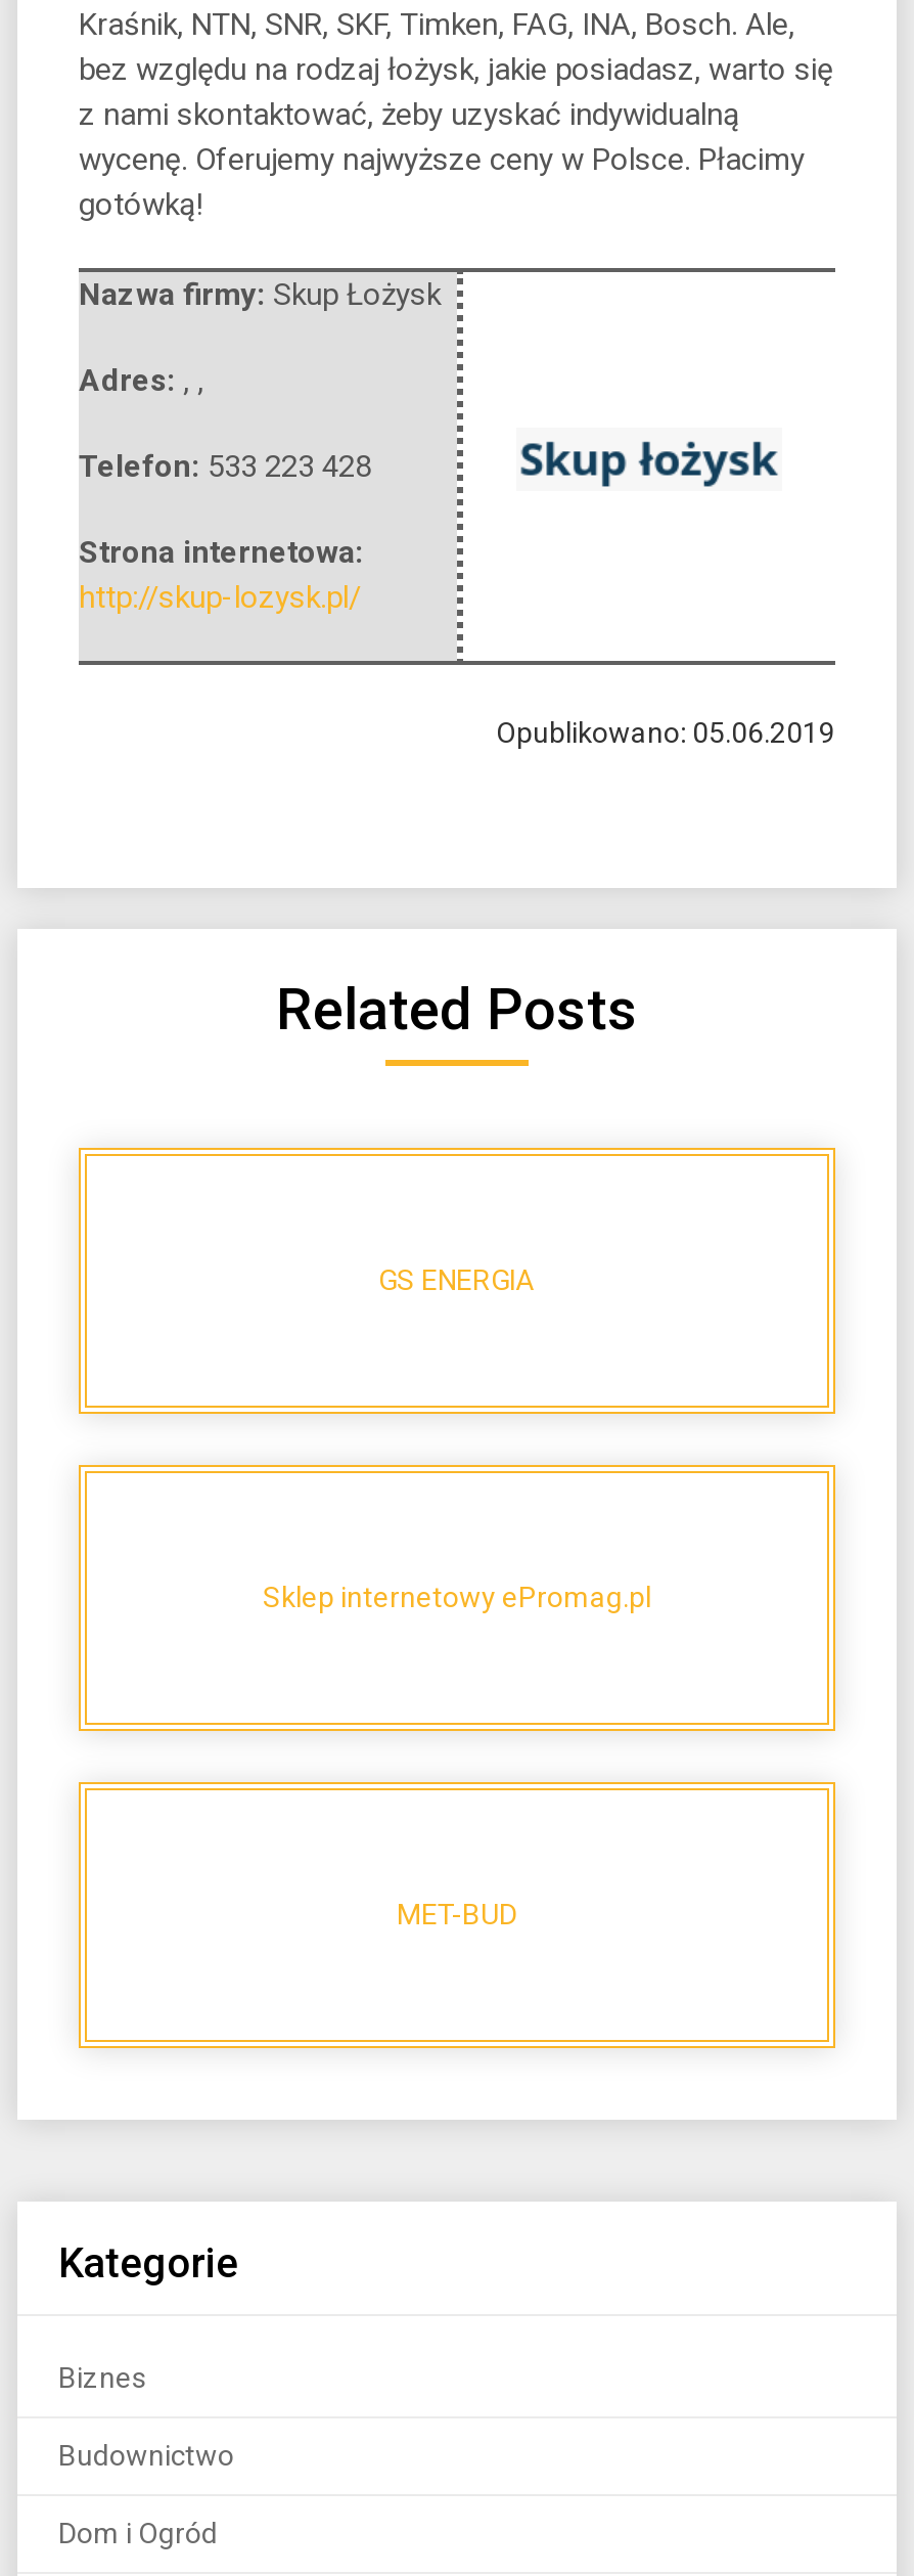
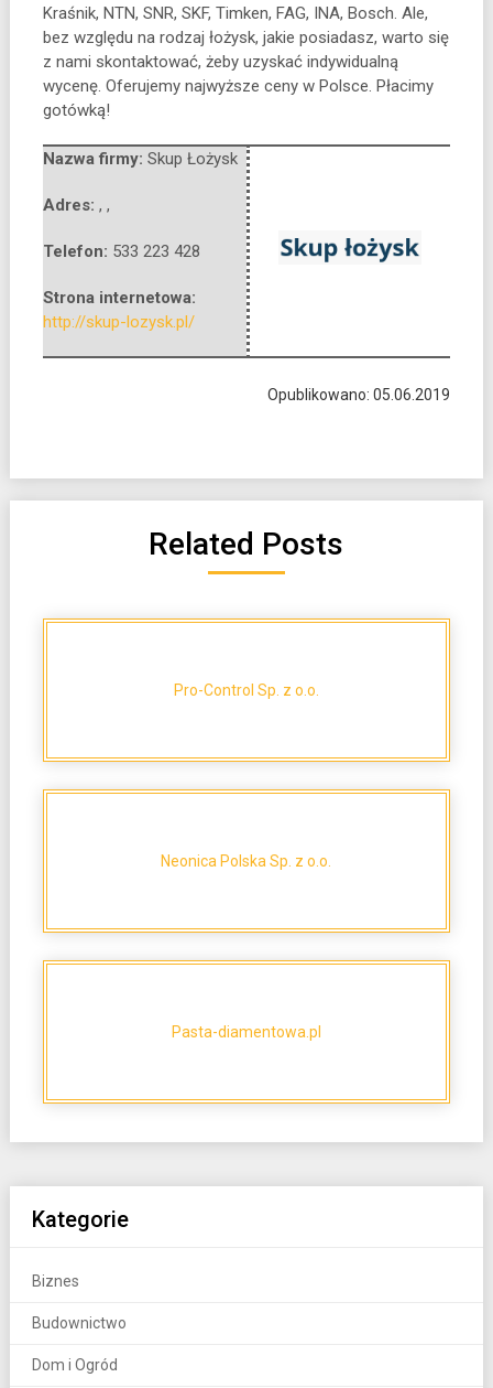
[378,1263,536,1296] GS ENERGIA -> [174,681,319,698] Pro-Control Sp. z o.o.
[263,1580,651,1613] Sklep internetowy ePromag.pl -> [161,852,332,869] Neonica Polska Sp. z o.o.
[397,1898,517,1930] MET-BUD -> [172,1022,321,1040] Pasta-diamentowa.pl

